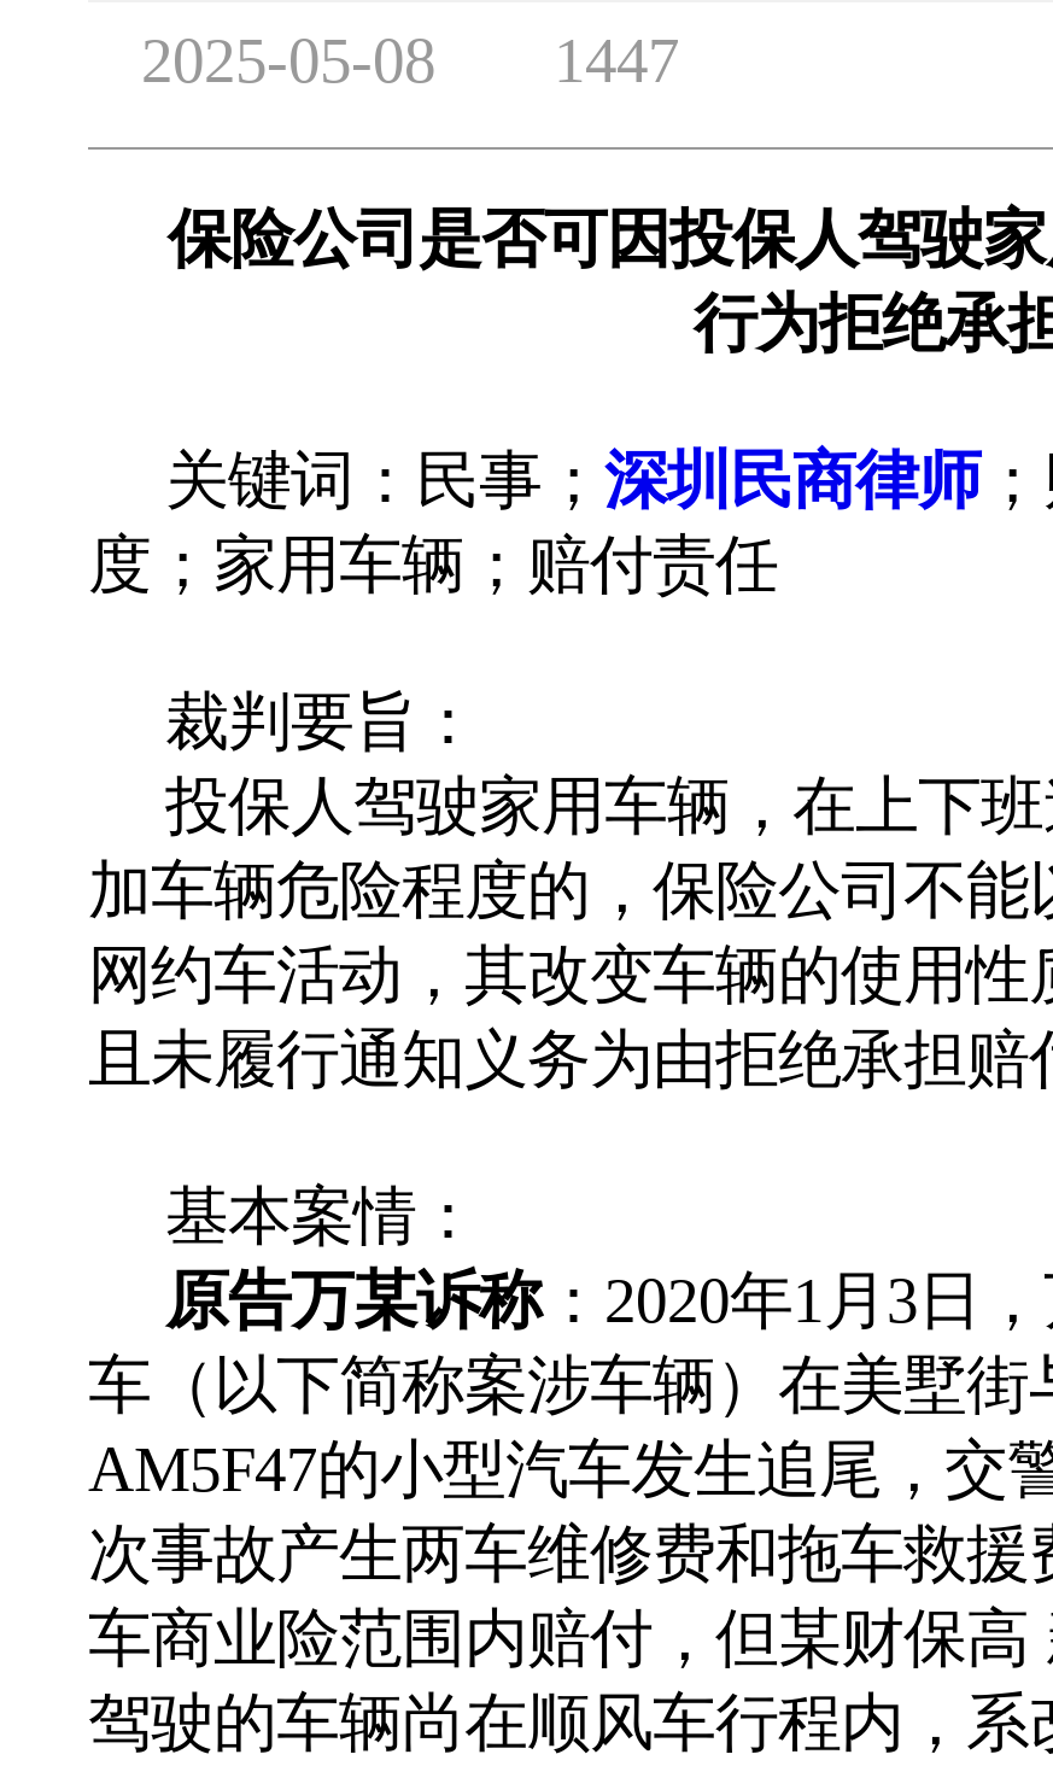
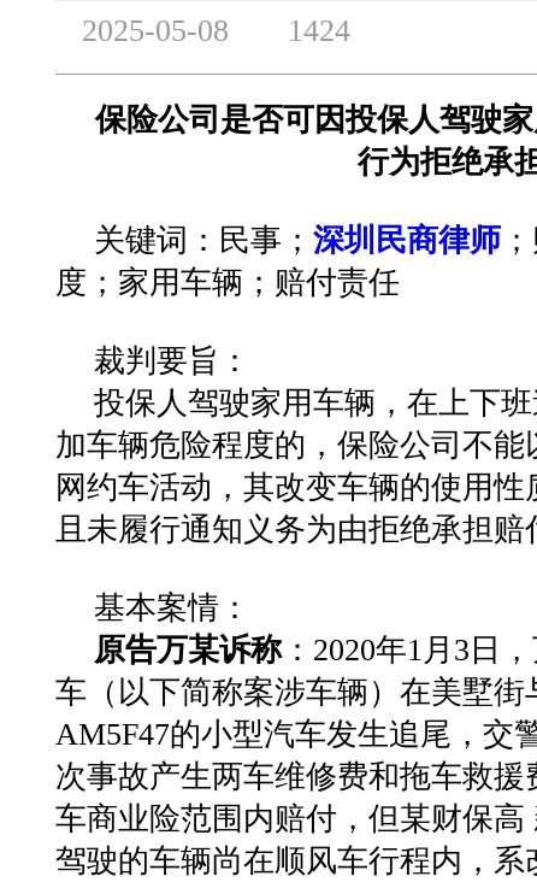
[141,26,679,96] 2025-05-08 1447 -> [82,13,350,48] 2025-05-08 1424

